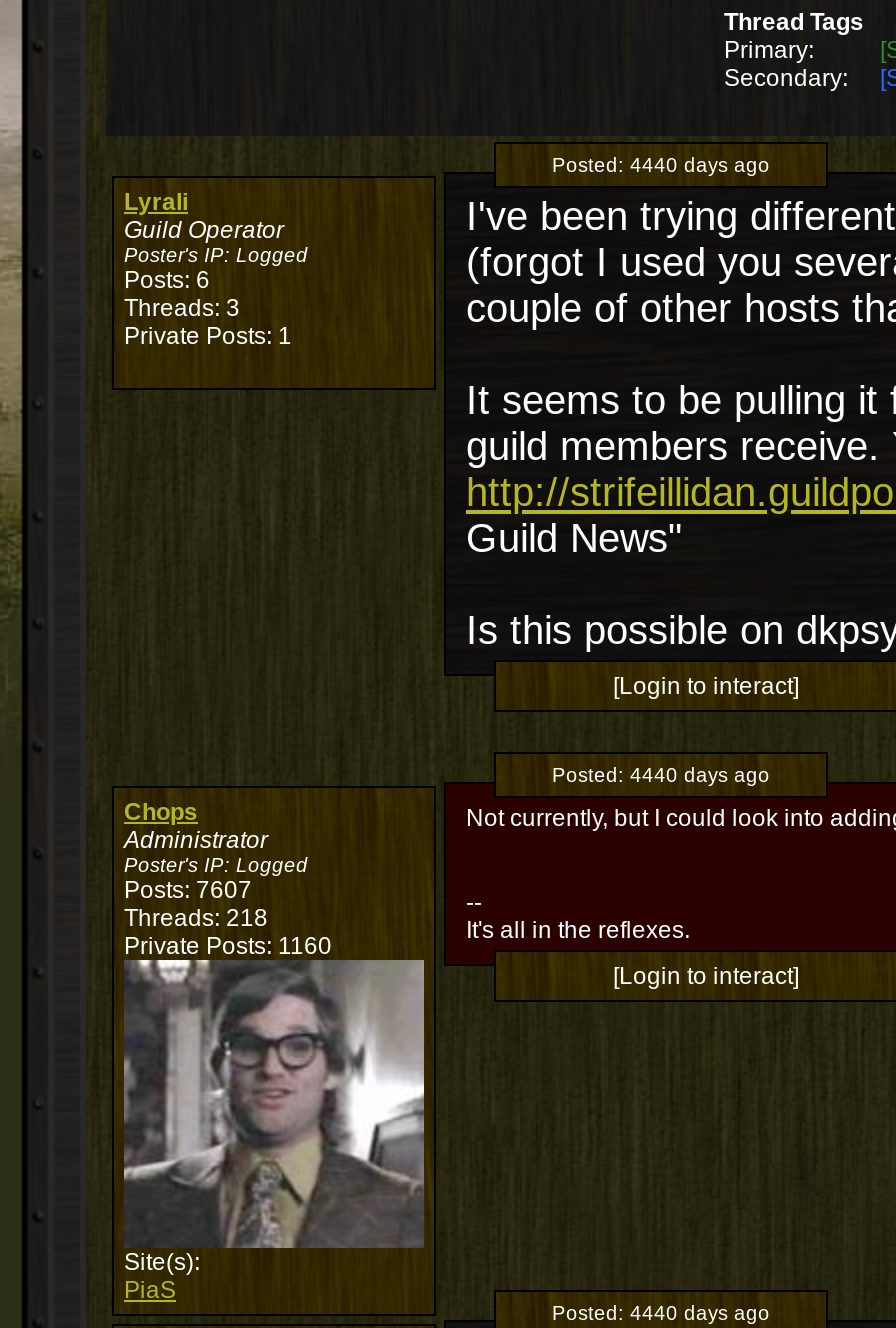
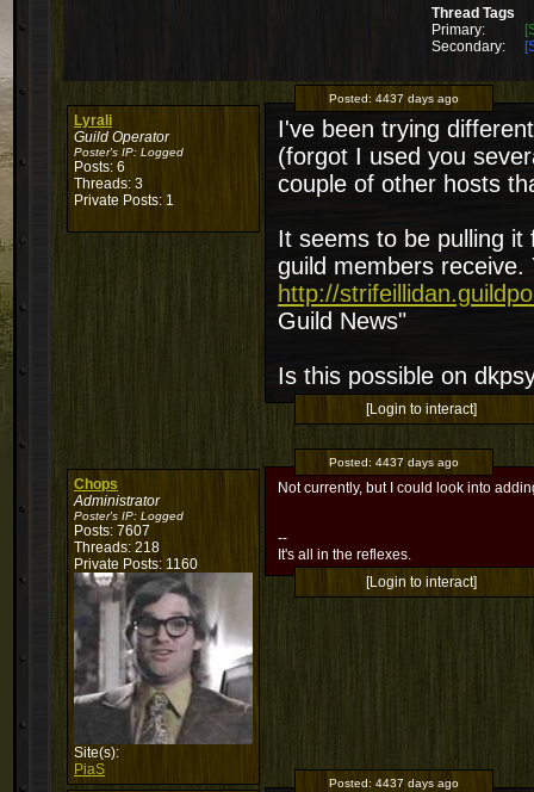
[552,154,770,176] Posted: 4440 days ago -> [329,92,459,105] Posted: 4437 days ago
[552,764,770,786] Posted: 4440 days ago -> [329,456,459,469] Posted: 4437 days ago
[552,1302,770,1324] Posted: 4440 days ago -> [329,776,459,790] Posted: 4437 days ago

